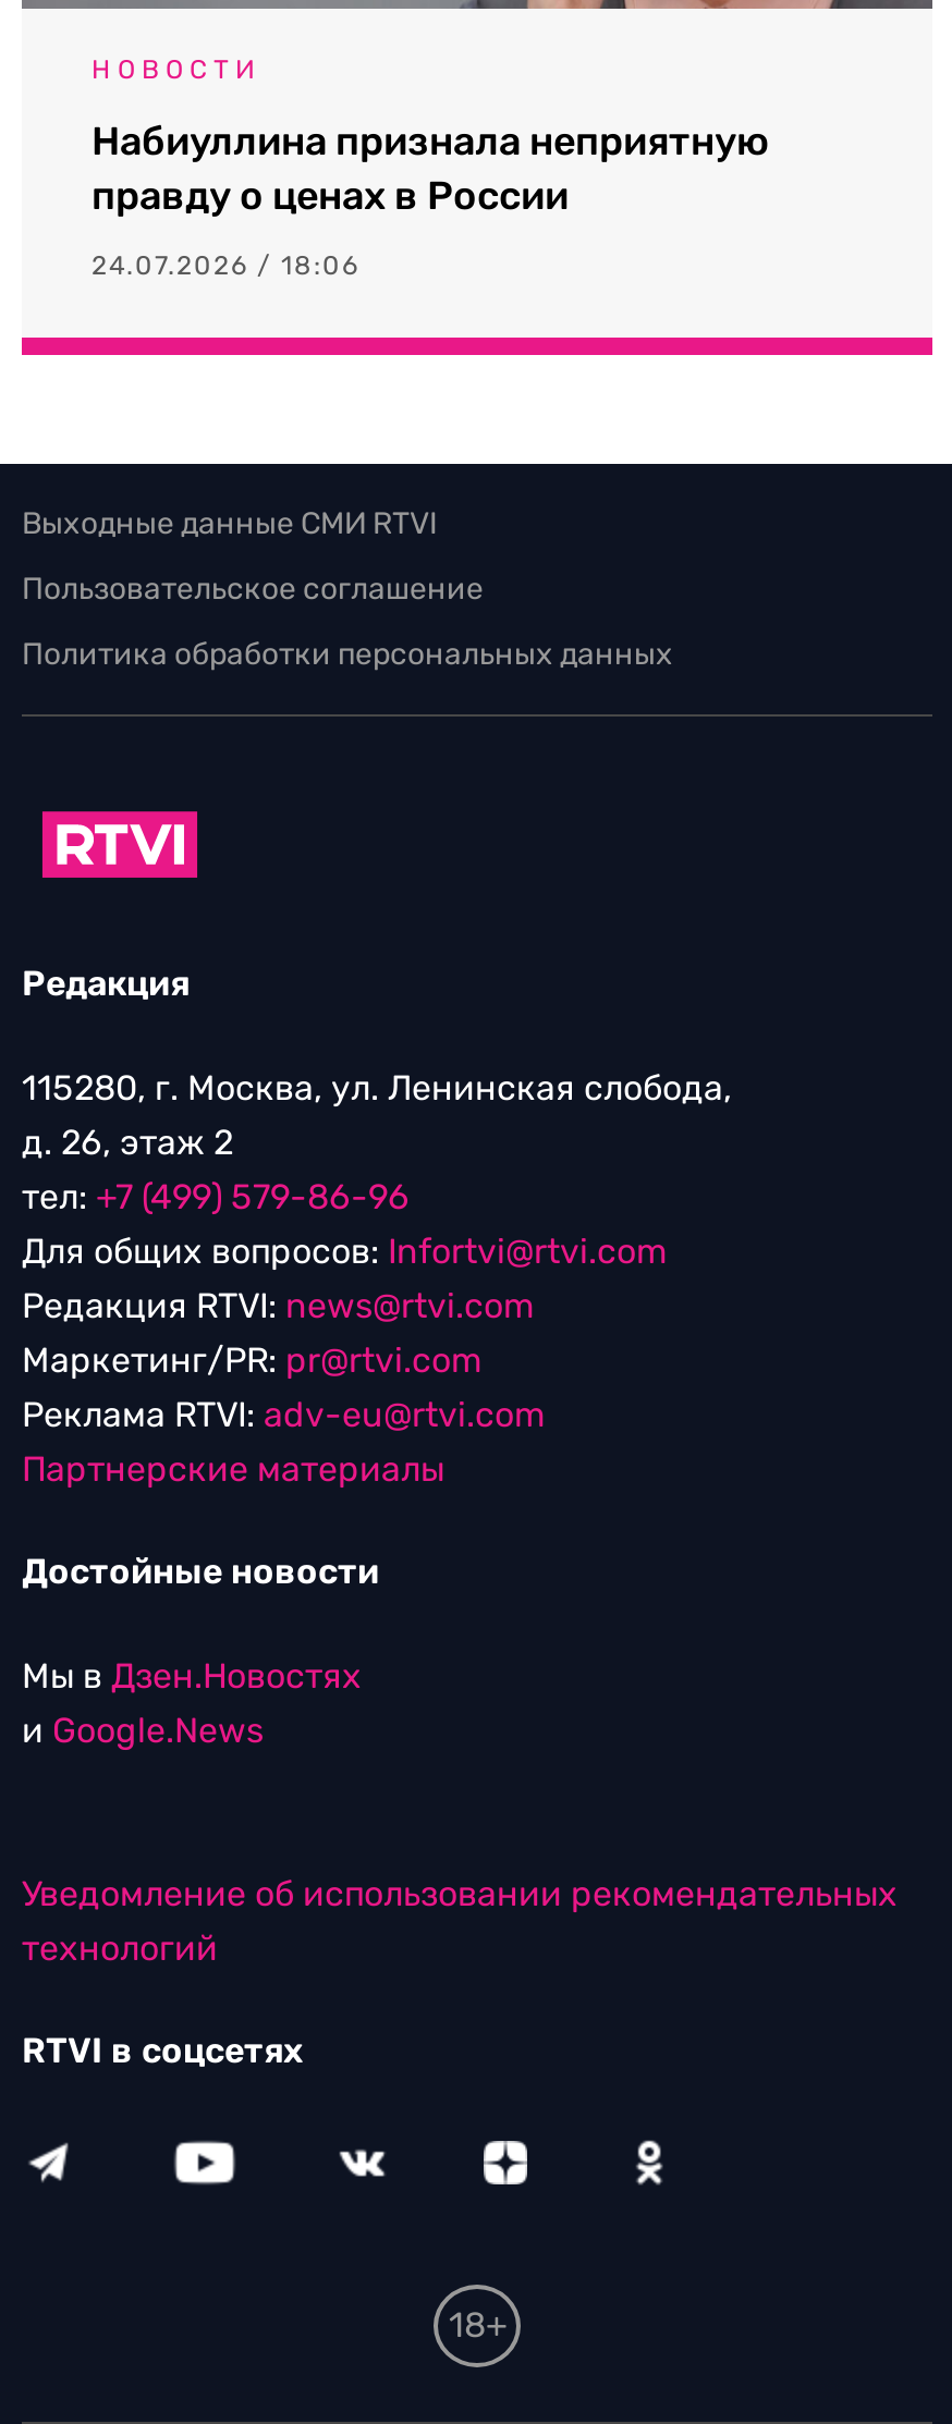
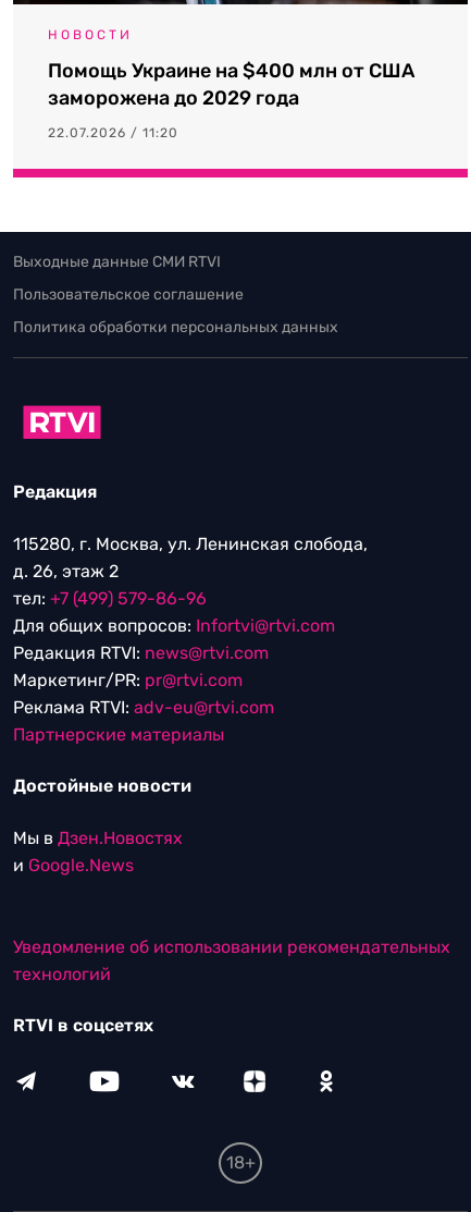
[91,118,769,220] Набиуллина признала неприятную | правду о ценах в России -> [48,59,414,110] Помощь Украине на $400 млн от США | заморожена до 2029 года
[91,251,359,281] 24.07.2026 / 18:06 -> [48,125,178,141] 22.07.2026 / 11:20

